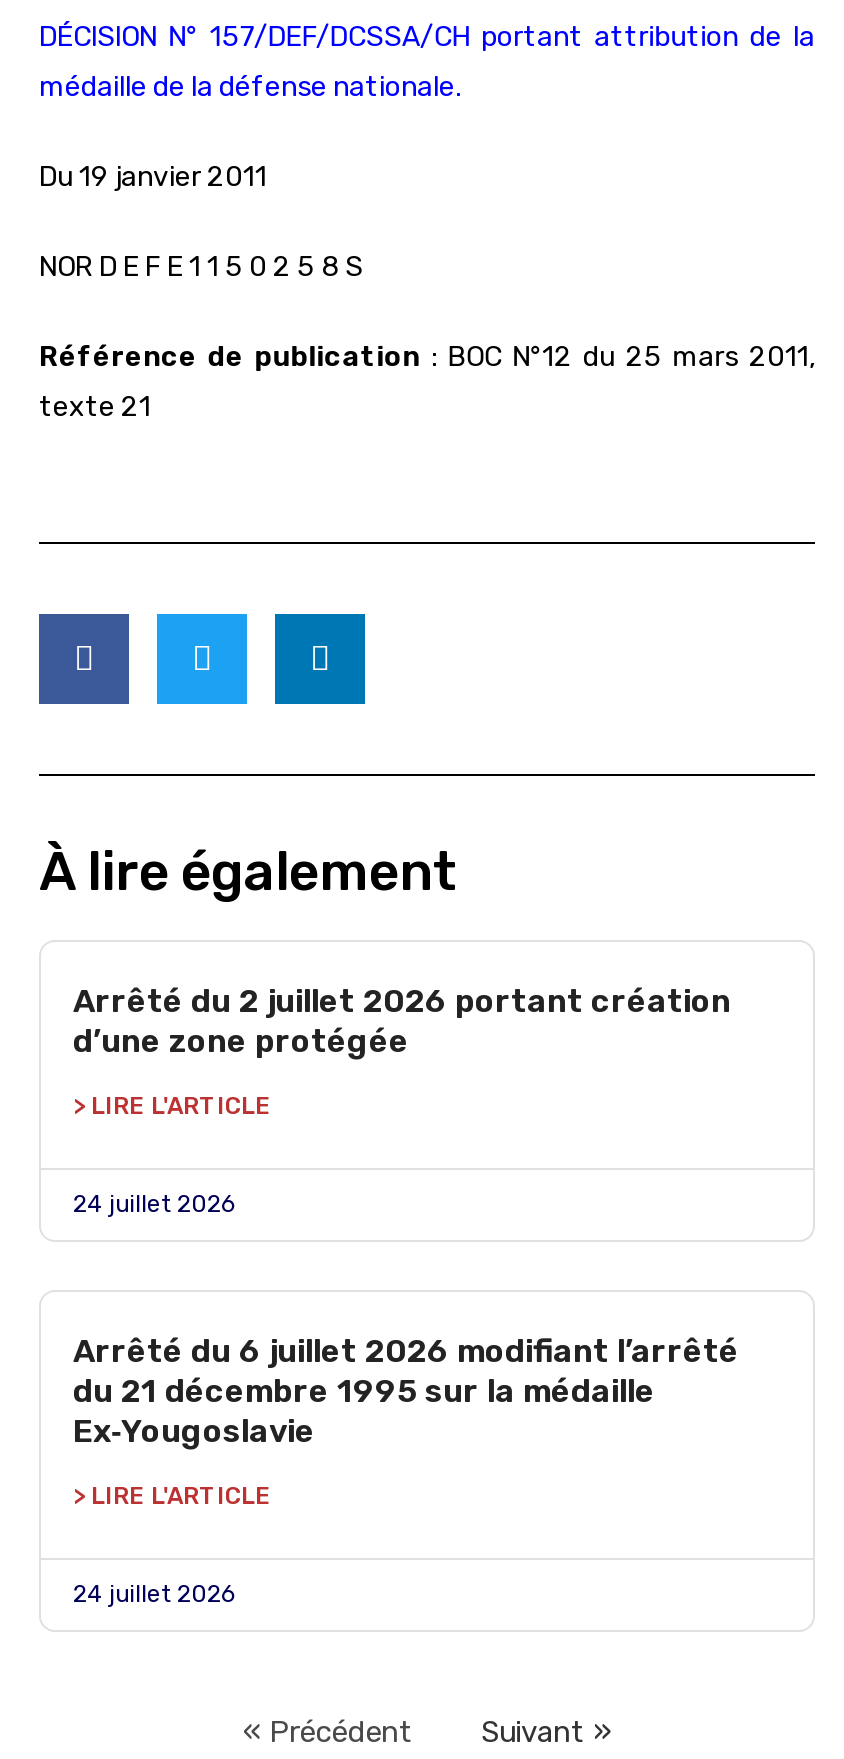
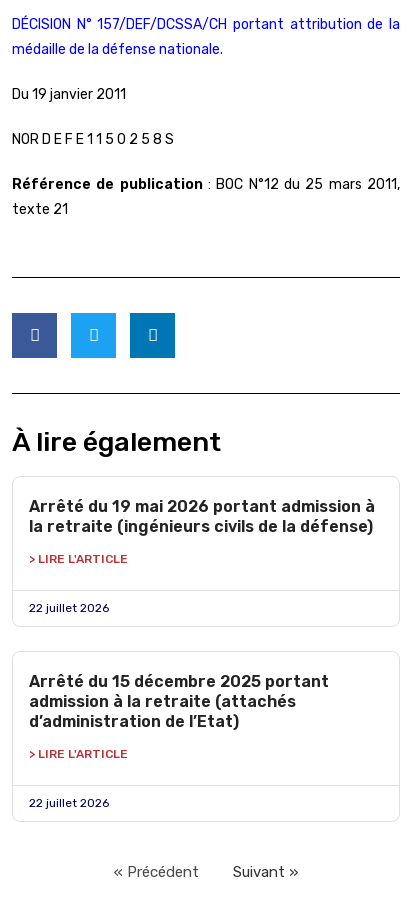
[73,982,731,1060] Arrêté du 2 juillet 2026 portant création | d’une zone protégée -> [29,497,375,536] Arrêté du 19 mai 2026 portant admission à | la retraite (ingénieurs civils de la défense)
[73,1190,235,1218] 24 juillet 2026 -> [29,601,109,615] 22 juillet 2026
[73,1332,739,1450] Arrêté du 6 juillet 2026 modifiant l’arrêté | du 21 décembre 1995 sur la médaille | Ex‑Yougoslavie -> [29,672,329,731] Arrêté du 15 décembre 2025 portant | admission à la retraite (attachés | d’administration de l’Etat)
[73,1580,235,1608] 24 juillet 2026 -> [29,796,109,810] 22 juillet 2026

